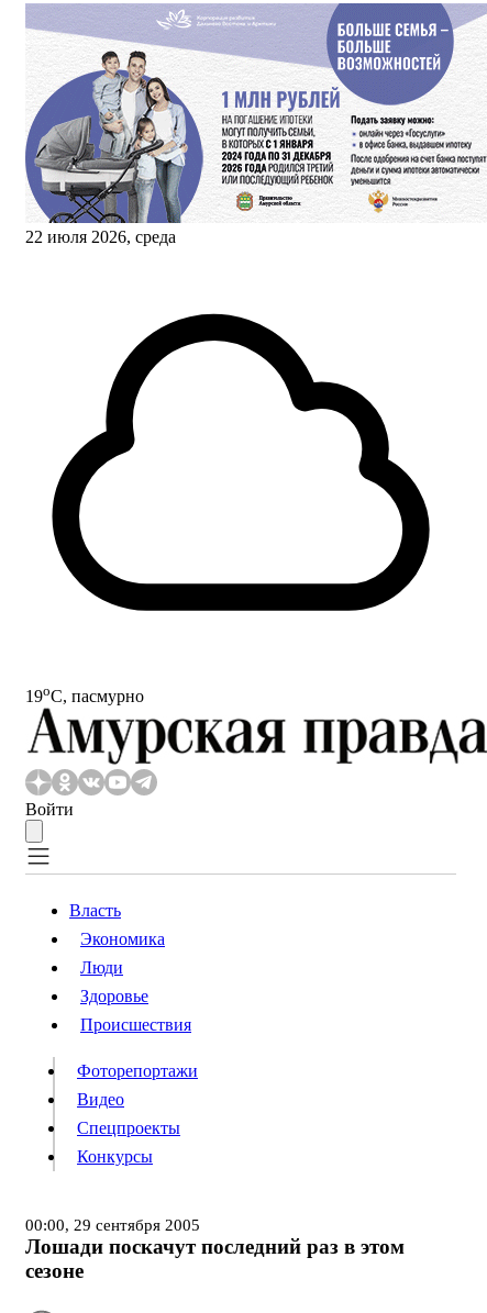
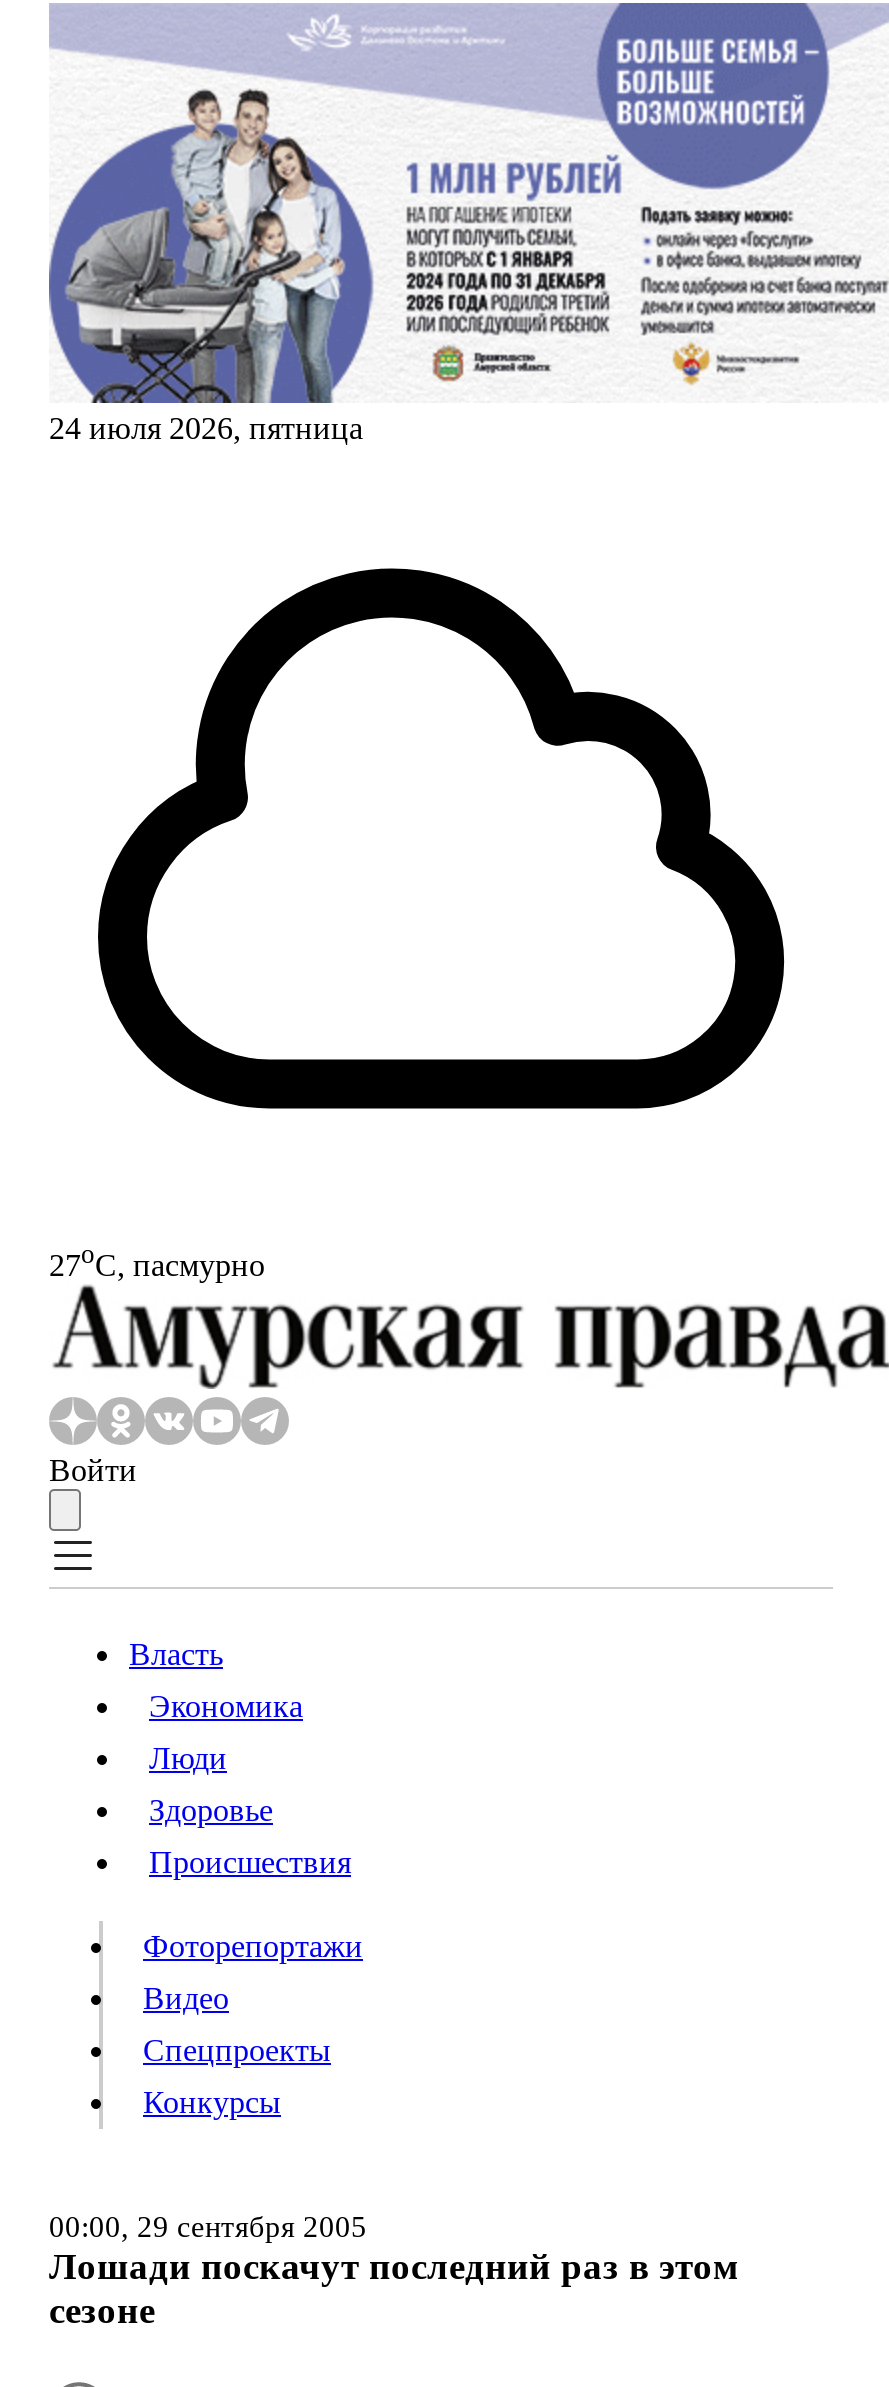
[25,227,176,246] 22 июля 2026, среда -> [49,411,363,445] 24 июля 2026, пятница
[25,682,144,706] 19oС, пасмурно -> [49,1239,265,1282] 27oС, пасмурно

